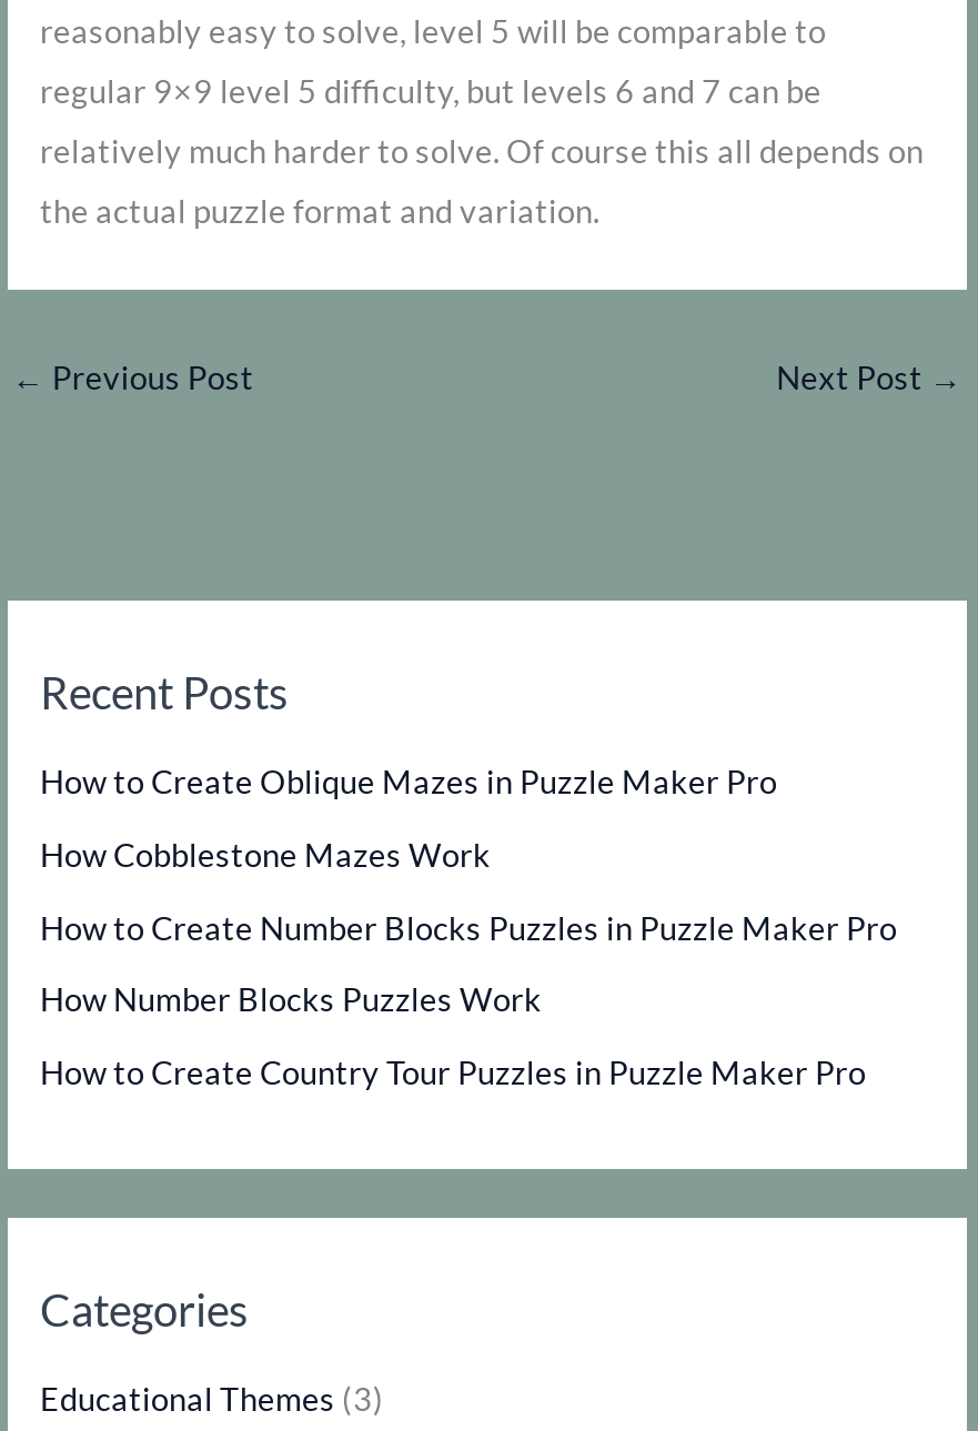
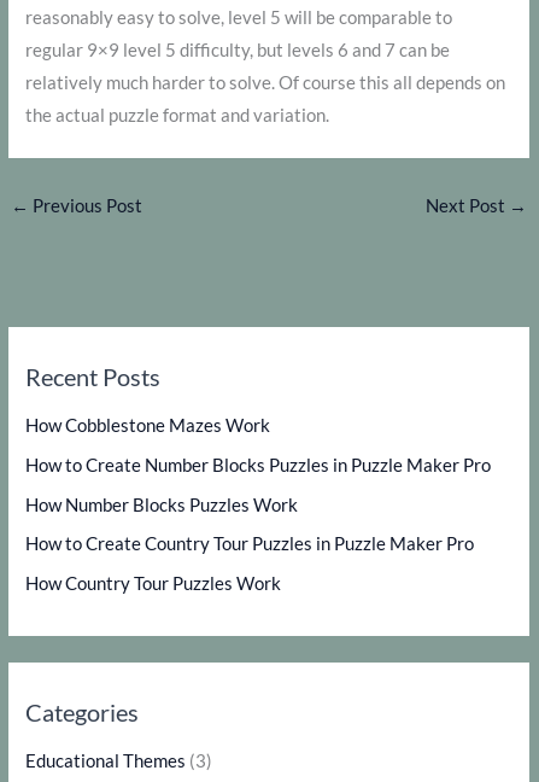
[40,764,777,801] How to Create Oblique Mazes in Puzzle Maker Pro -> none
moved [40,836,897,1091] -> [26,416,491,554]: How Cobblestone Mazes Work | How to Create Number Blocks Puzzles in Puzzle Maker Pro | How Number Blocks Puzzles Work | How to Create Country Tour Puzzles in Puzzle Maker Pro
none -> [26,573,282,594] How Country Tour Puzzles Work

